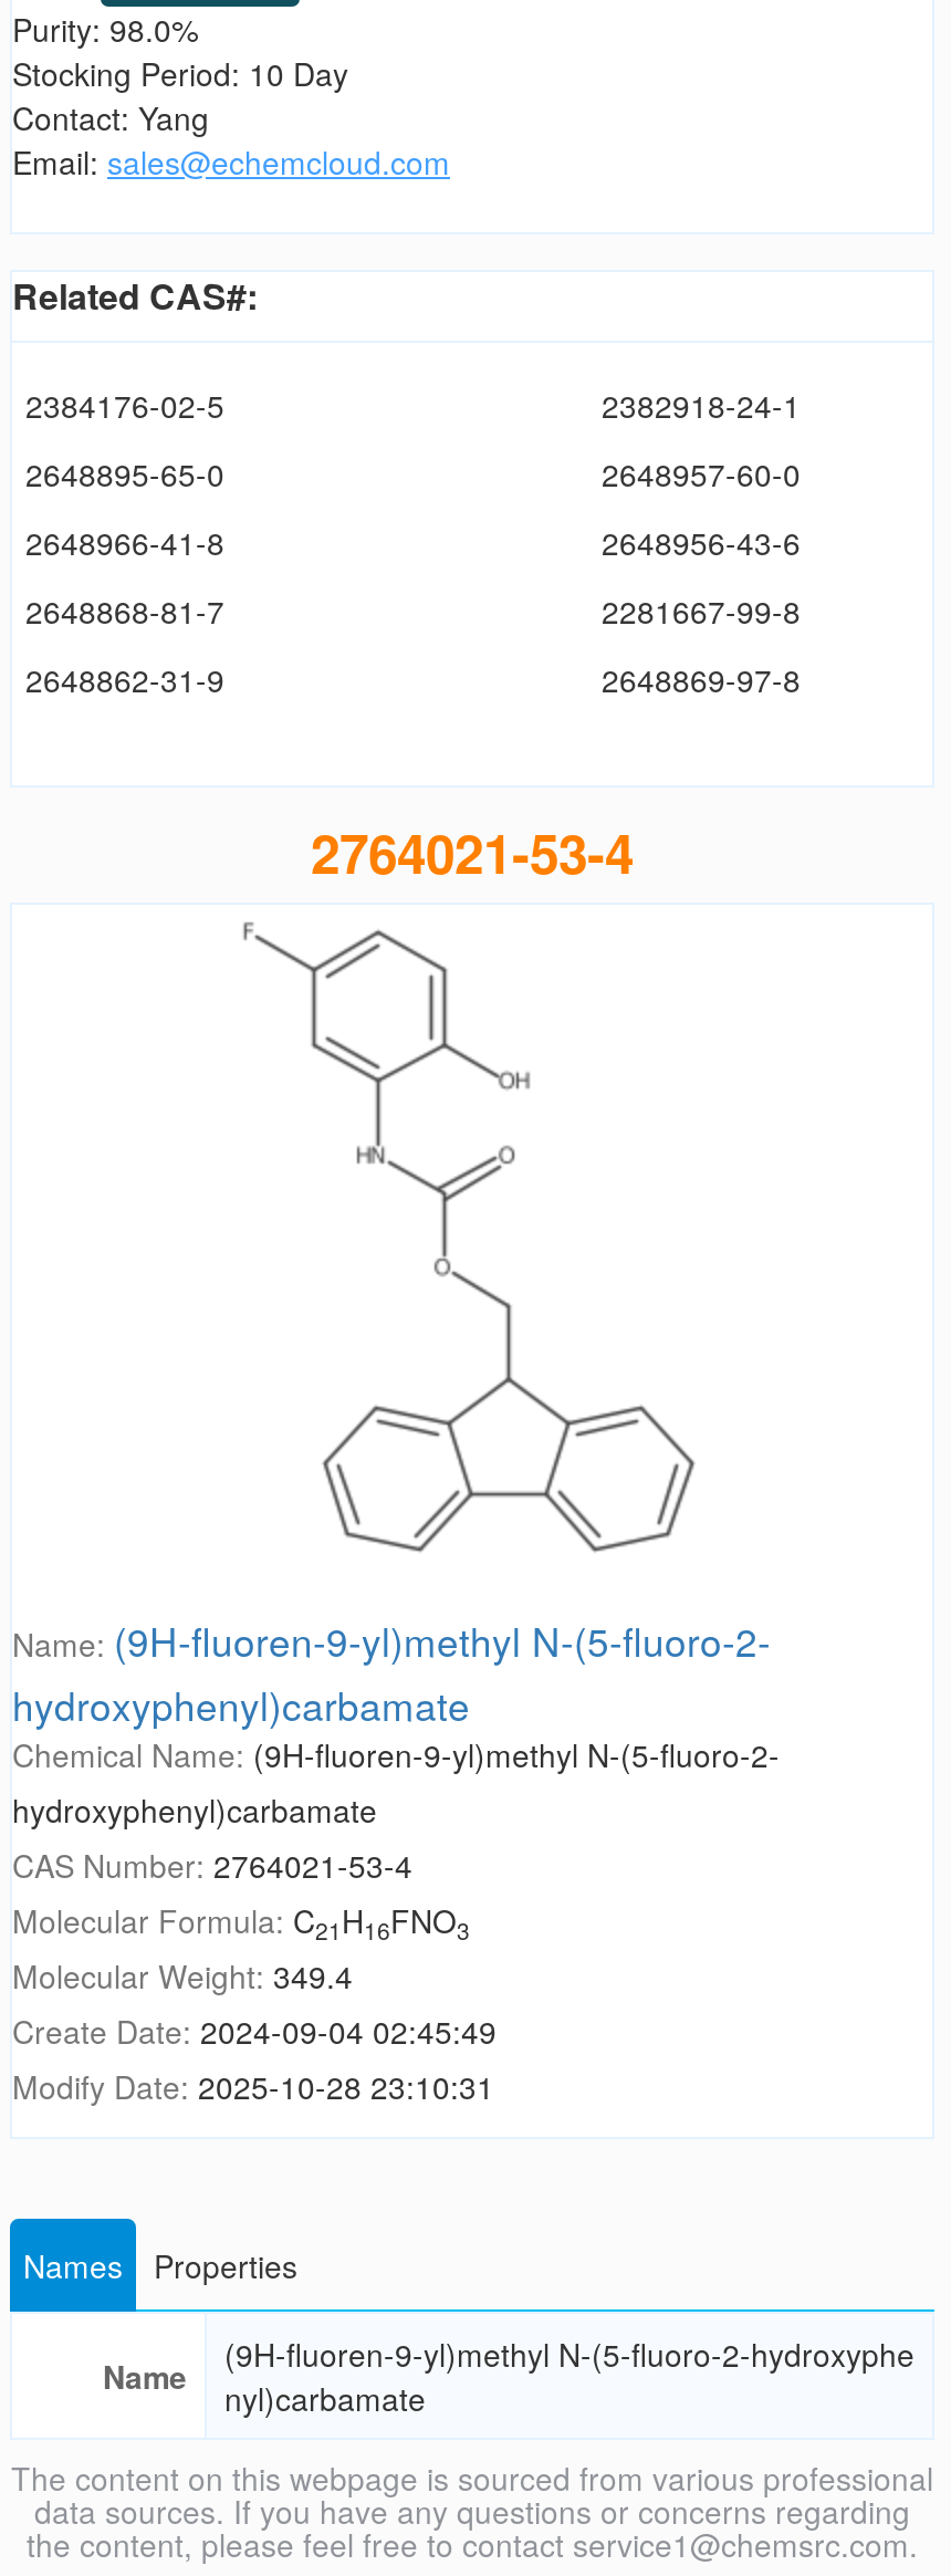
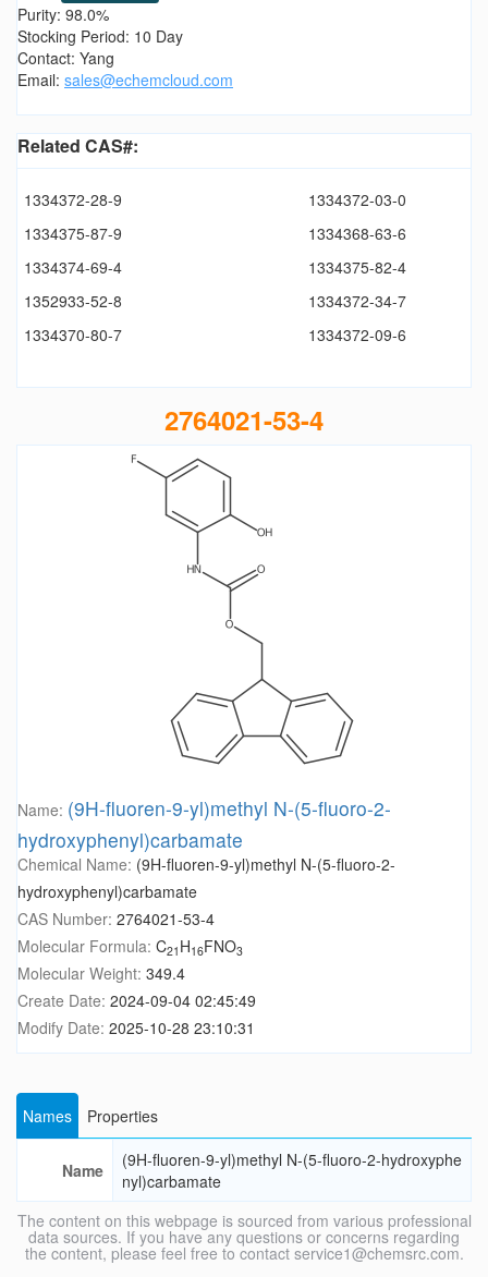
[25,383,224,428] 2384176-02-5 -> [24,189,122,211] 1334372-28-9
[602,383,801,428] 2382918-24-1 -> [308,189,406,211] 1334372-03-0
[25,452,224,496] 2648895-65-0 -> [24,223,122,244] 1334375-87-9
[602,452,801,496] 2648957-60-0 -> [308,223,406,244] 1334368-63-6
[25,521,224,565] 2648966-41-8 -> [24,256,122,278] 1334374-69-4
[602,521,801,565] 2648956-43-6 -> [308,256,406,278] 1334375-82-4
[25,589,224,633] 2648868-81-7 -> [24,290,122,312] 1352933-52-8
[602,589,801,633] 2281667-99-8 -> [308,290,406,312] 1334372-34-7
[25,658,224,702] 2648862-31-9 -> [24,324,122,346] 1334370-80-7
[602,658,801,702] 2648869-97-8 -> [308,324,406,346] 1334372-09-6

